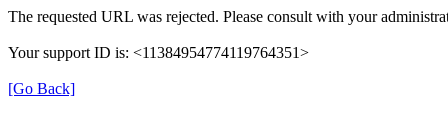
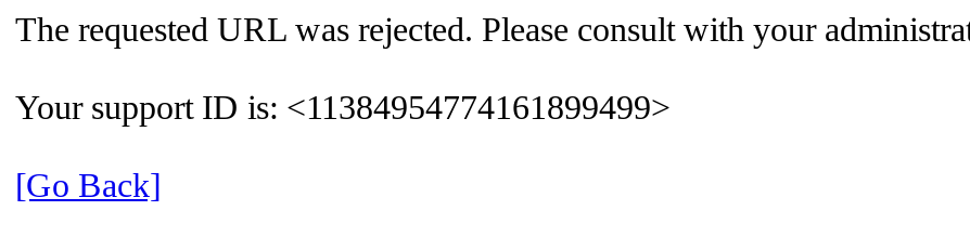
[8,44,309,61] Your support ID is: <11384954774119764351> -> [15,89,671,126] Your support ID is: <11384954774161899499>

